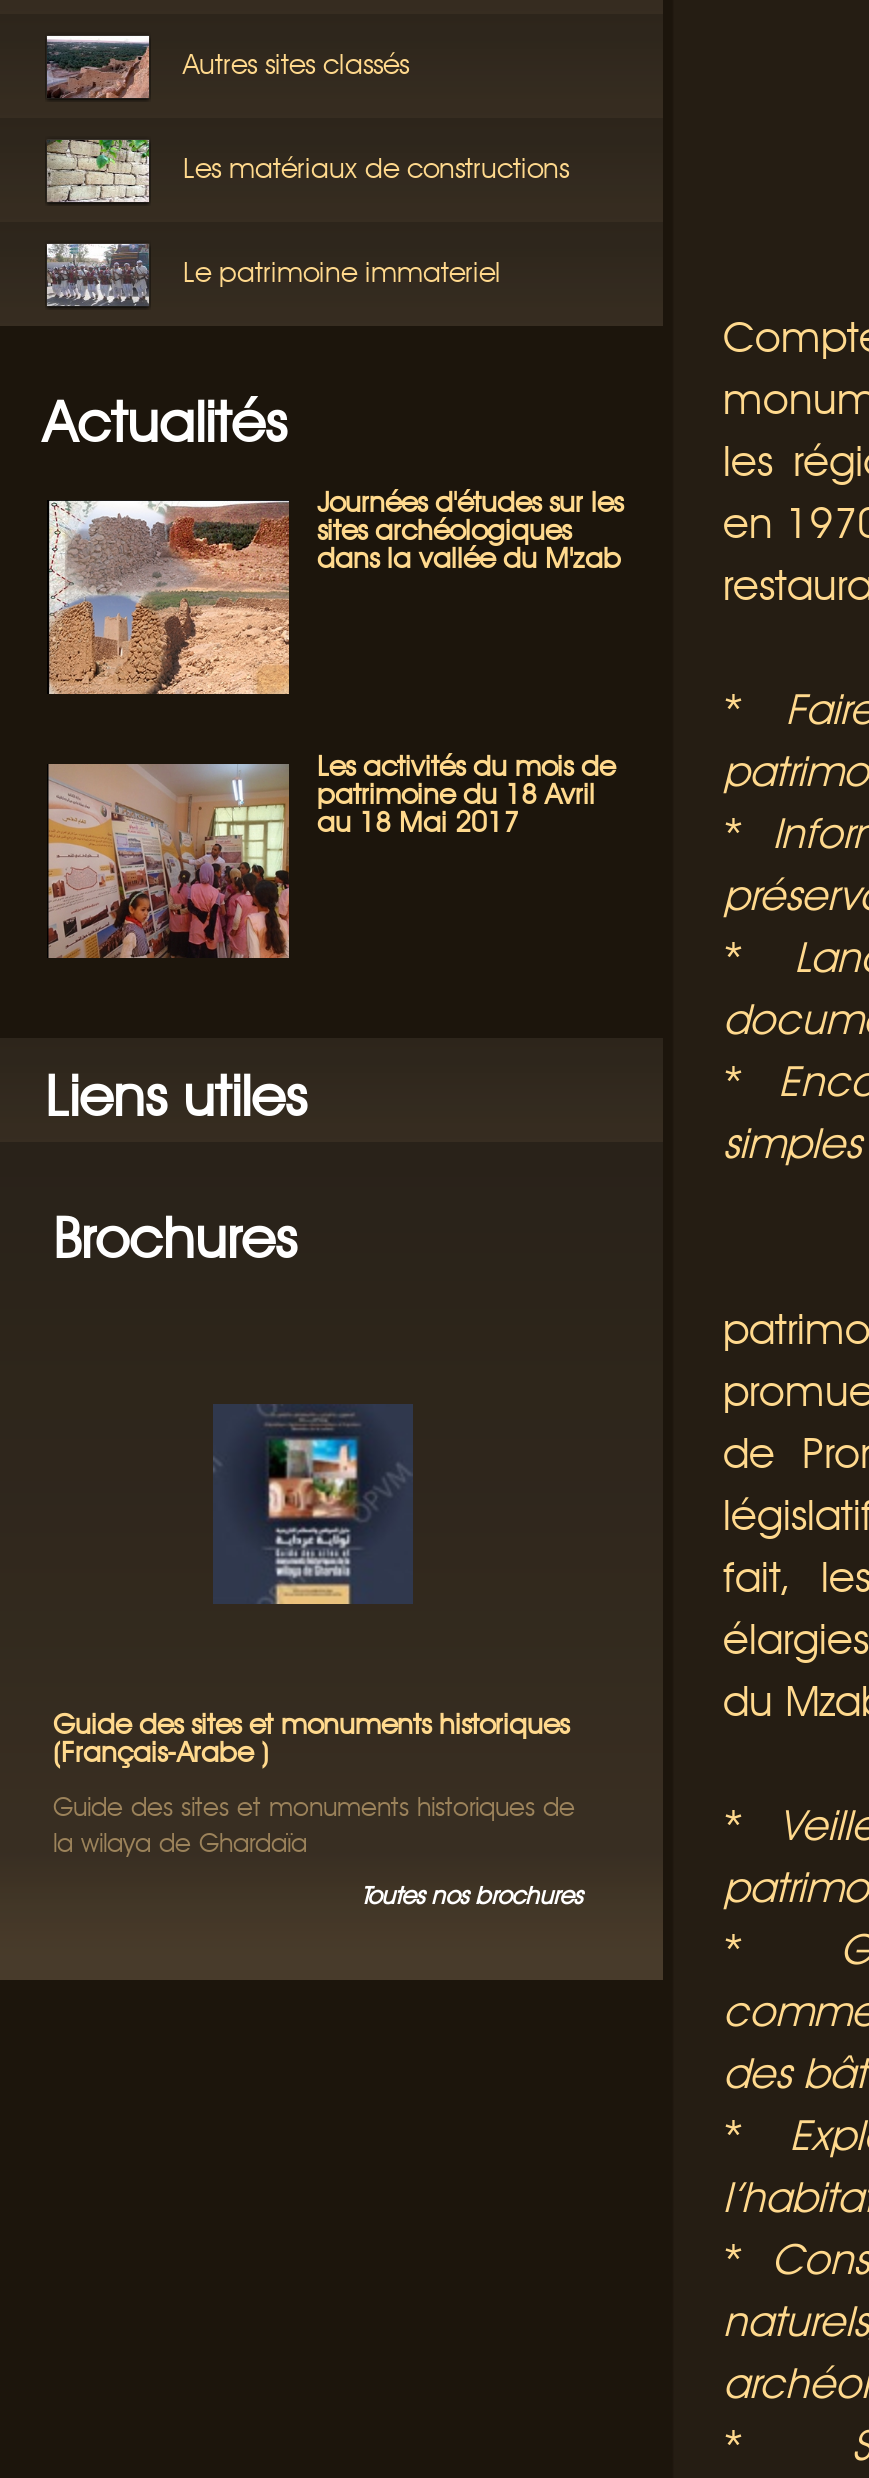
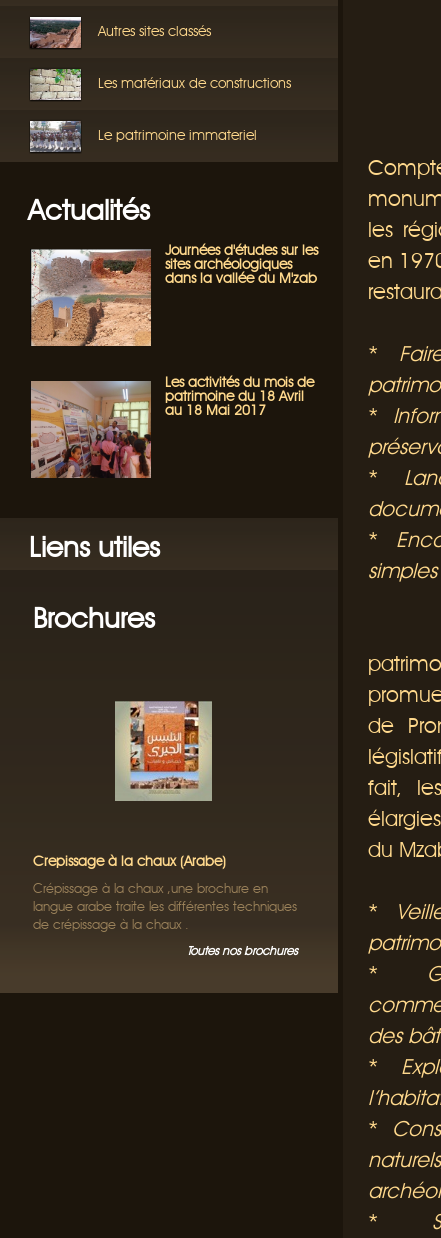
[213,1404,413,1604] [image] -> [114,700,213,802] [image]
[53,1708,569,1770] Guide des sites et monuments historiques | (Français-Arabe ) -> [33,853,226,870] Crepissage à la chaux (Arabe)
[53,1790,575,1858] Guide des sites et monuments historiques de | la wilaya de Ghardaïa -> [33,880,297,932] Crépissage à la chaux ,une brochure en | langue arabe traite les différentes techniques | de crépissage à la chaux .

